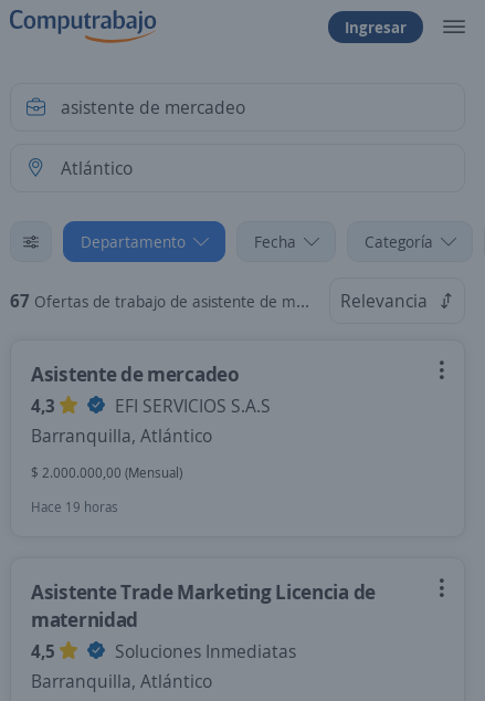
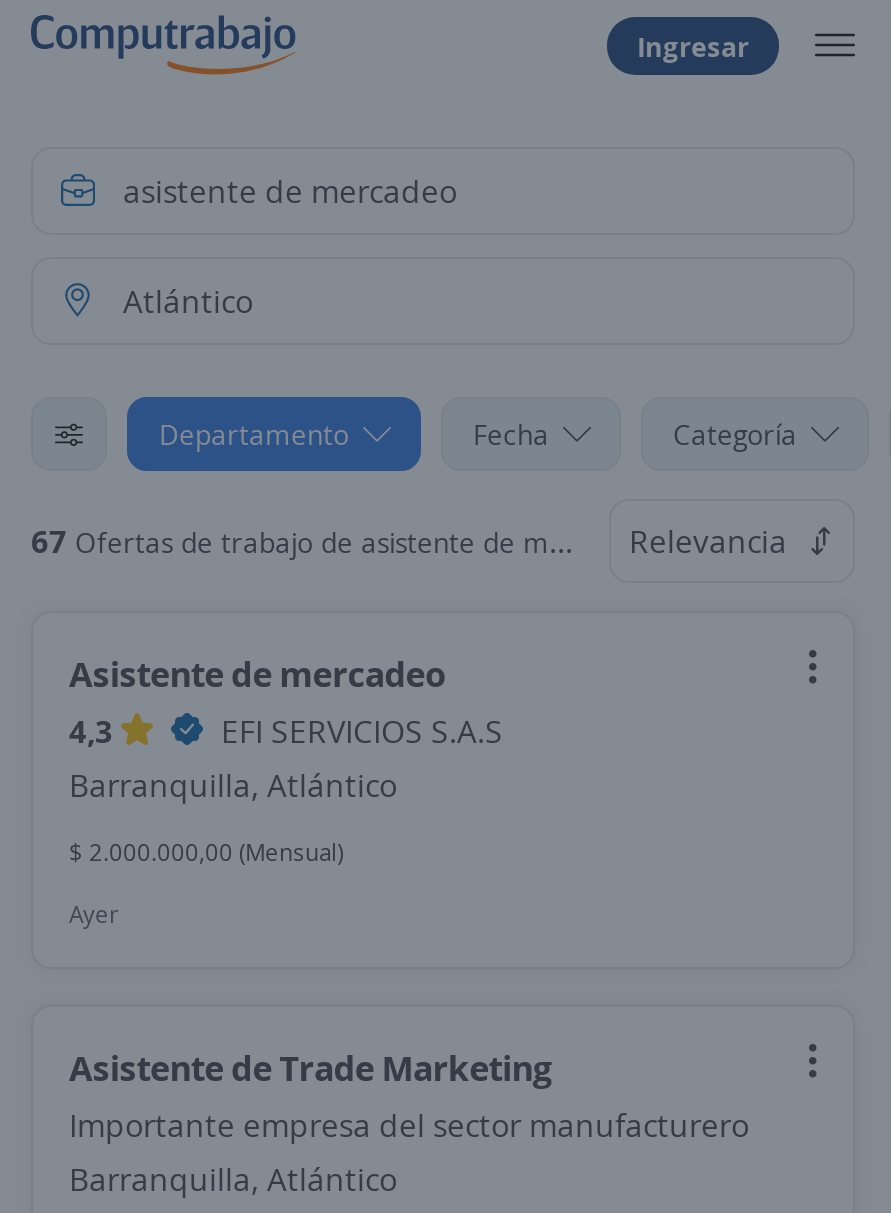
[31,498,118,516] Hace 19 horas -> [69,897,119,931] Ayer
[31,578,376,663] Asistente Trade Marketing Licencia de | maternidad | 4,5 | Soluciones Inmediatas -> [69,1043,749,1147] Asistente de Trade Marketing | Importante empresa del sector manufacturero

